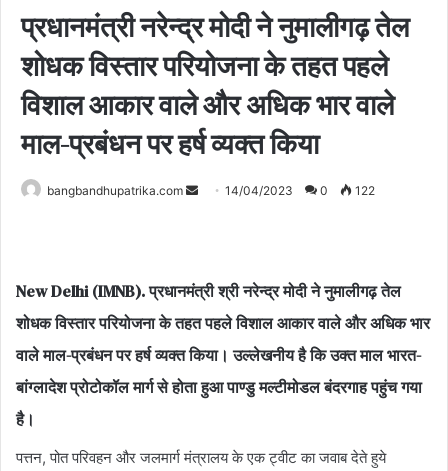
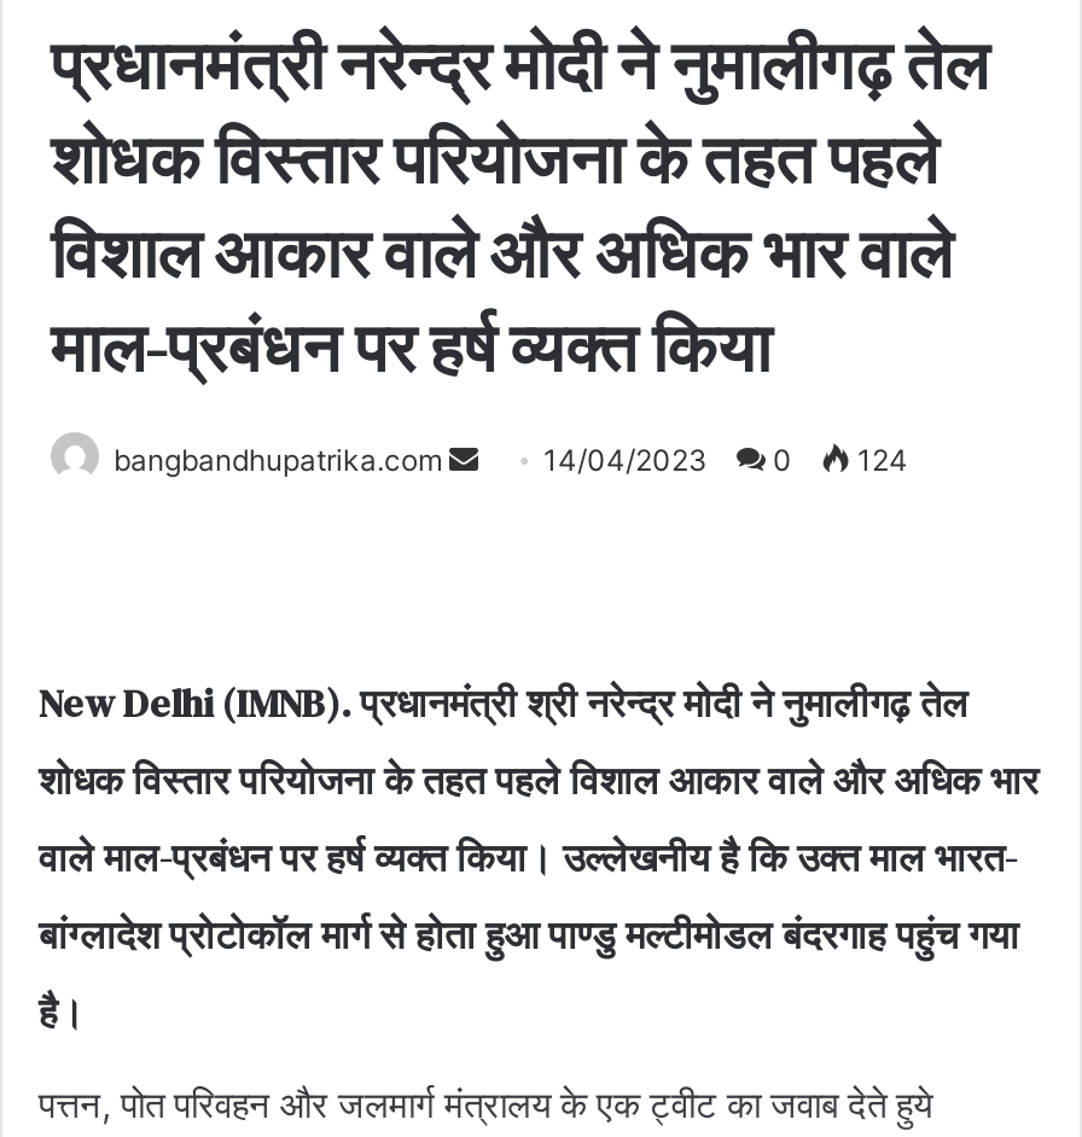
[352,183,375,198] 122 -> [850,442,908,478] 124

